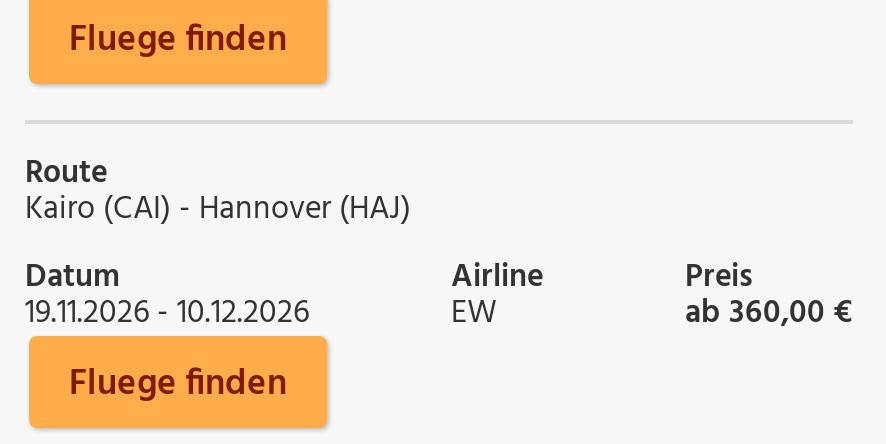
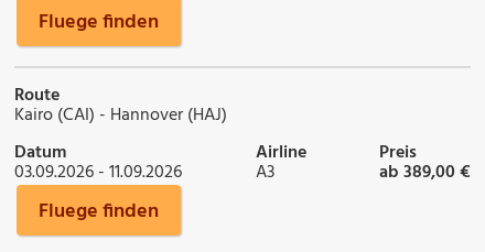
[25,288,309,340] 19.11.2026 - 10.12.2026 -> [14,158,182,187] 03.09.2026 - 11.09.2026
[451,288,497,340] EW -> [255,158,274,187] A3
[685,288,853,340] ab 360,00 € -> [379,158,471,187] ab 389,00 €

